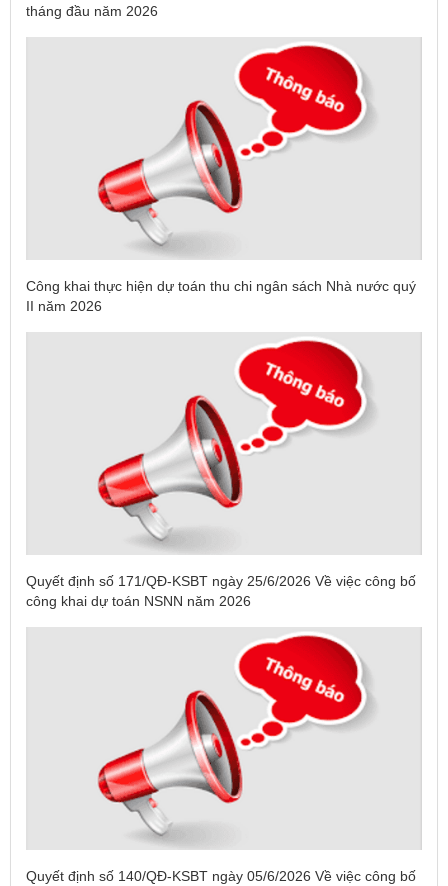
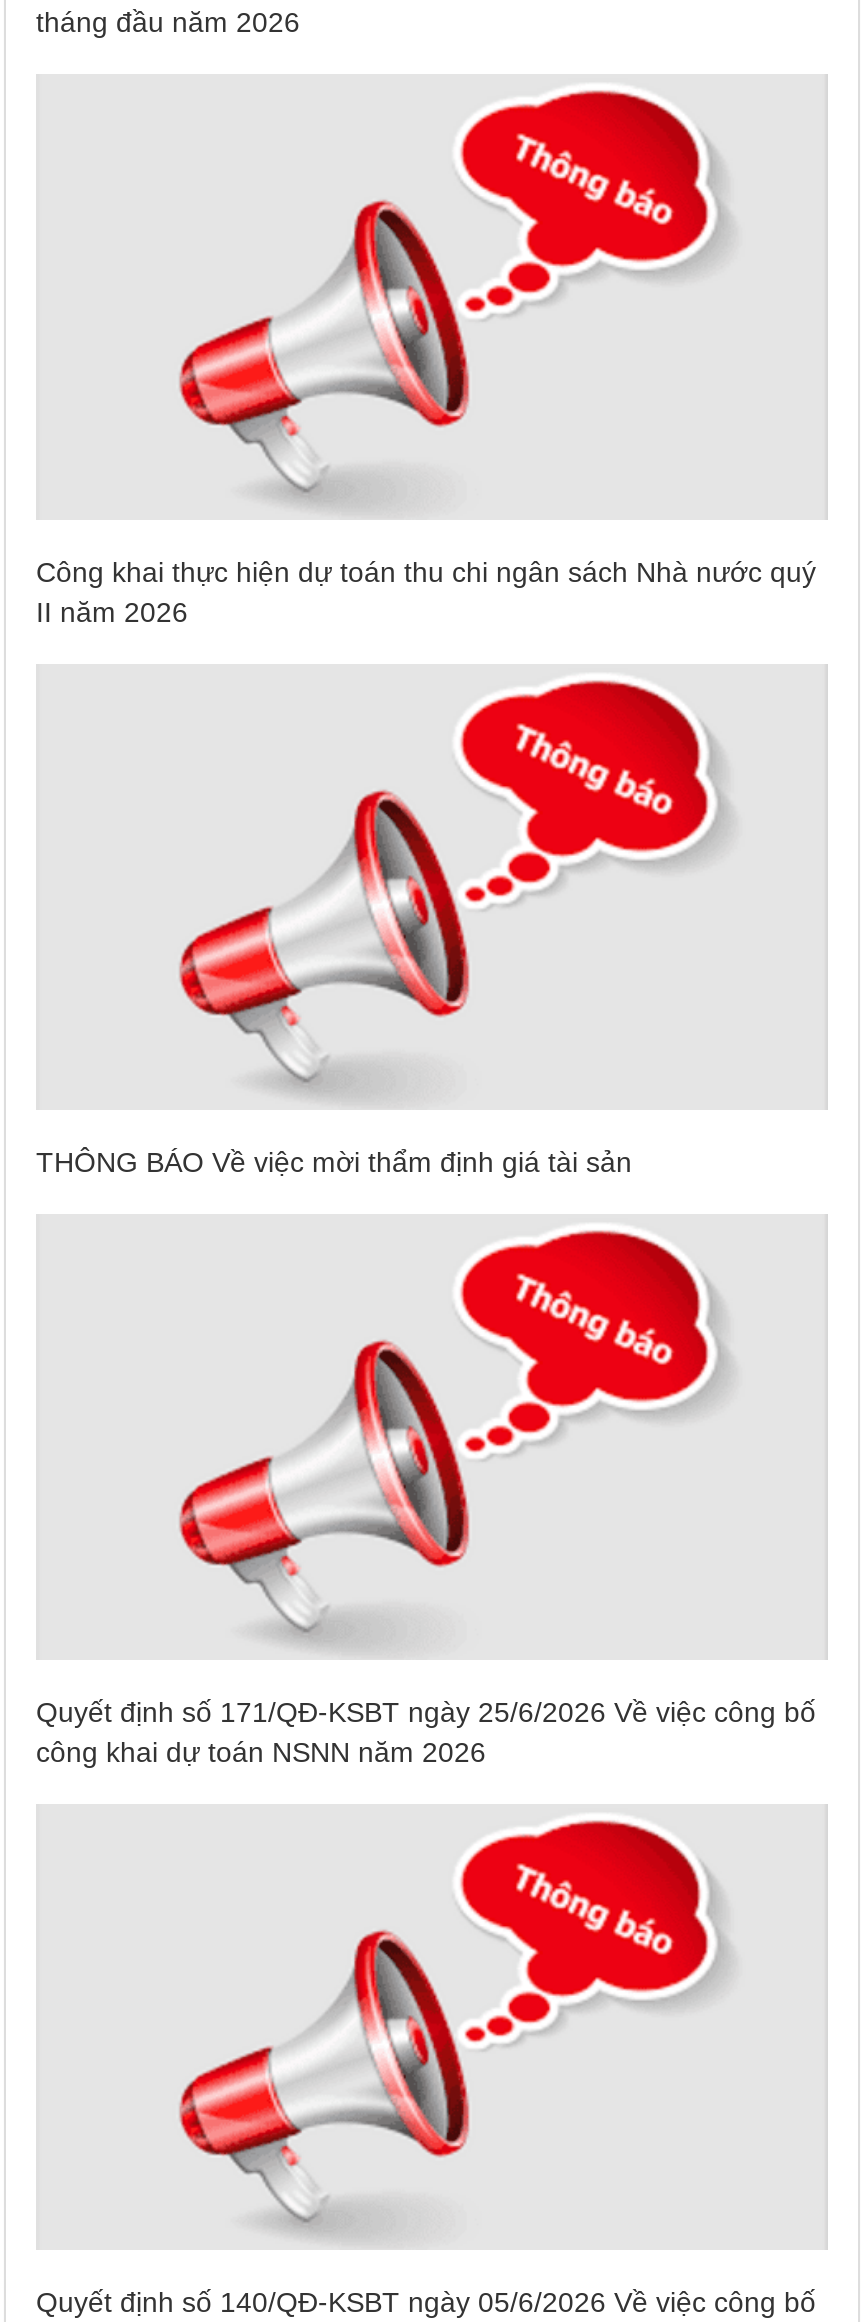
none -> [36,1146,632,1178] THÔNG BÁO Về việc mời thẩm định giá tài sản

